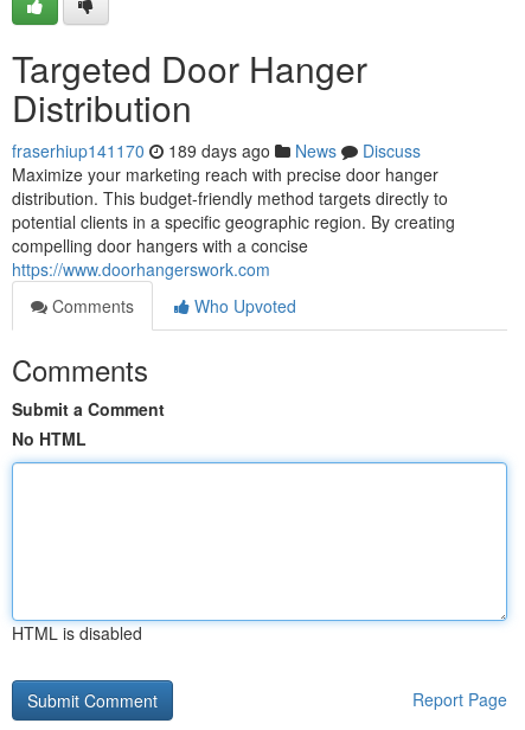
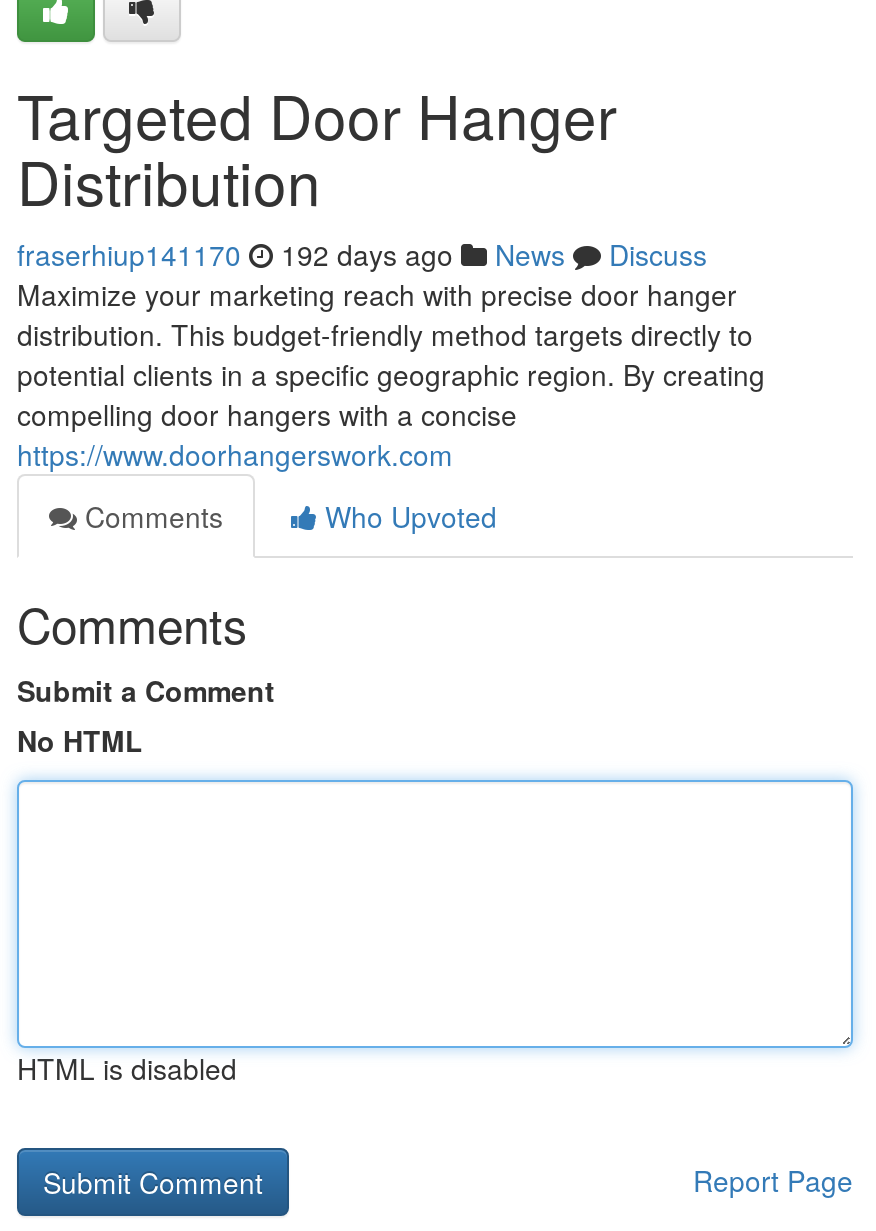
[12,139,421,162] fraserhiup141170 189 days ago News Discuss -> [17,234,707,274] fraserhiup141170 192 days ago News Discuss

